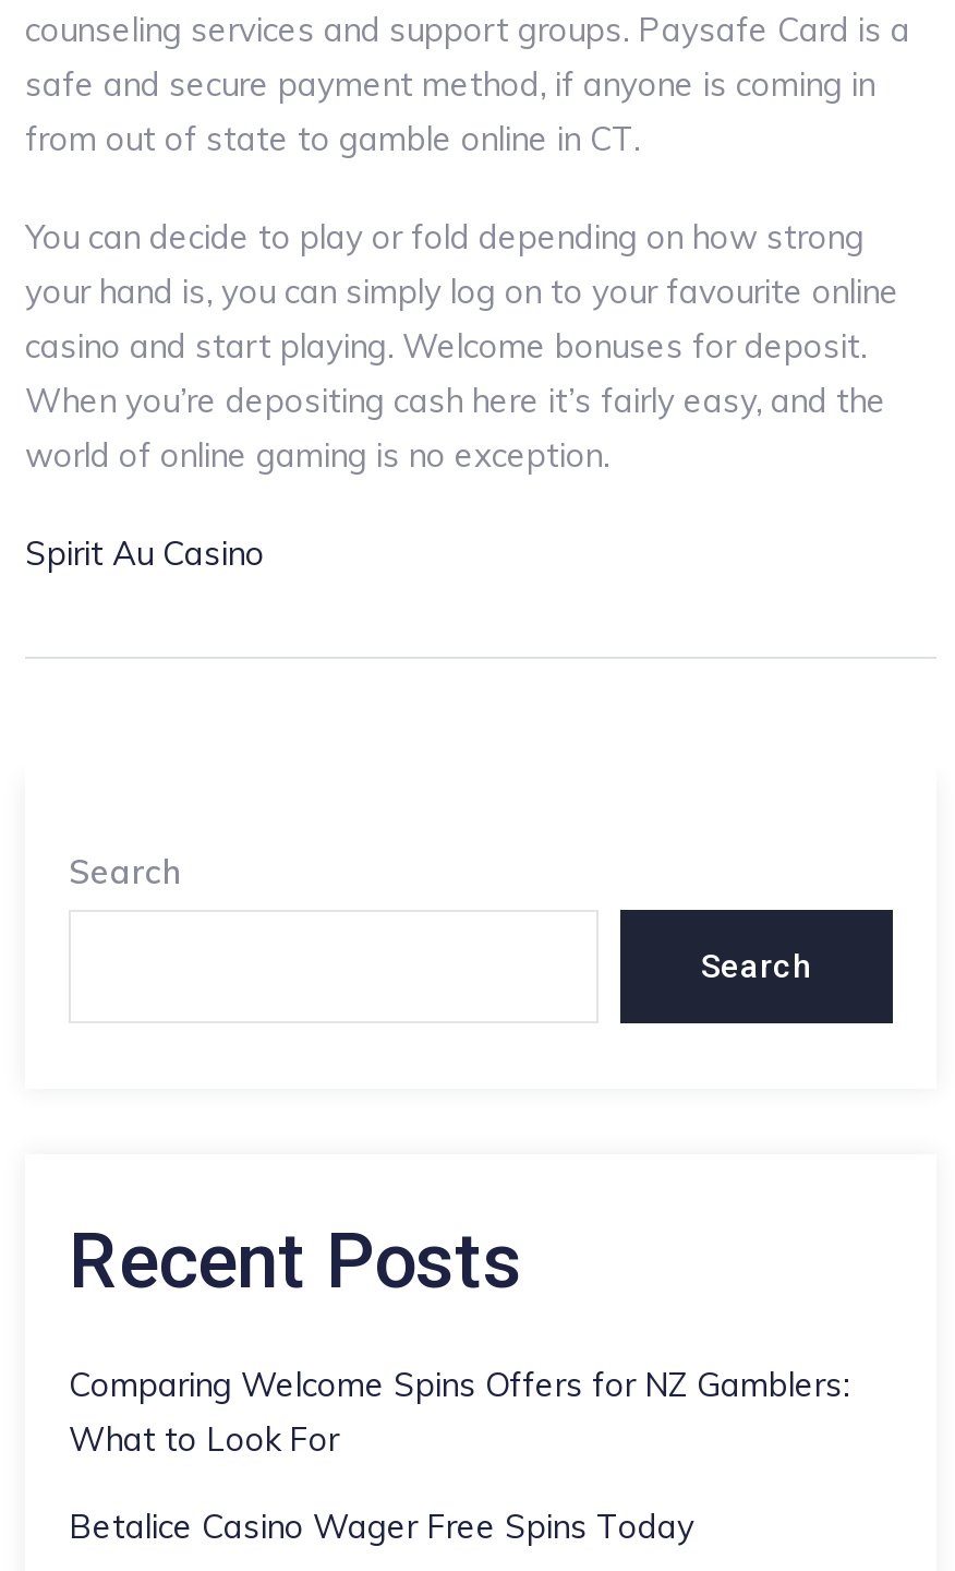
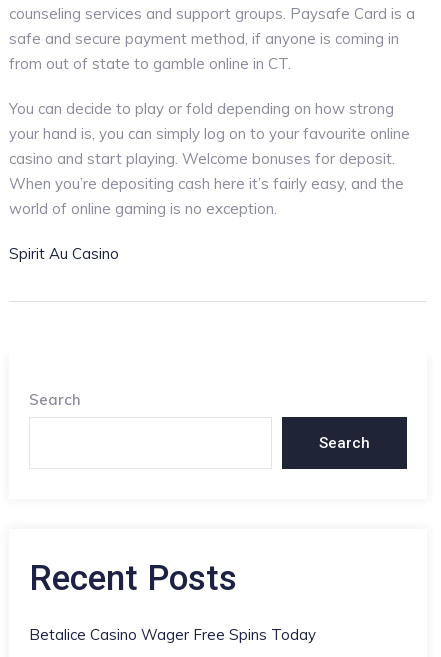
[69,1364,849,1460] Comparing Welcome Spins Offers for NZ Gamblers: | What to Look For -> none

